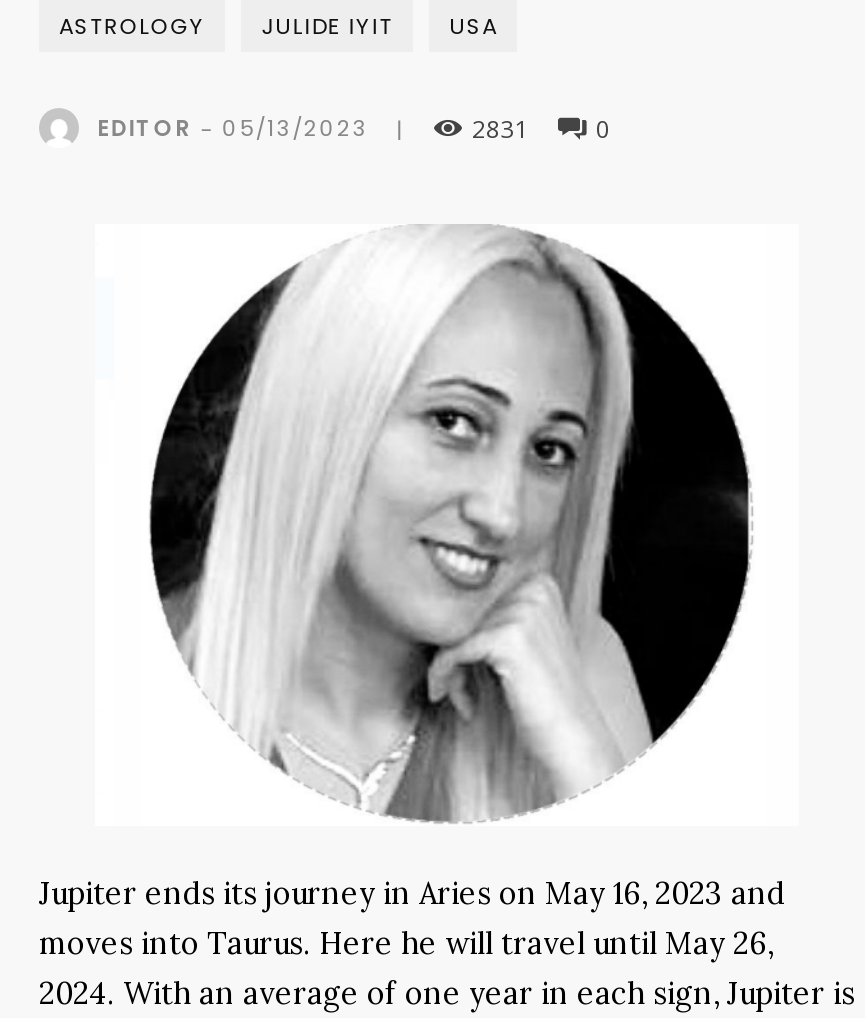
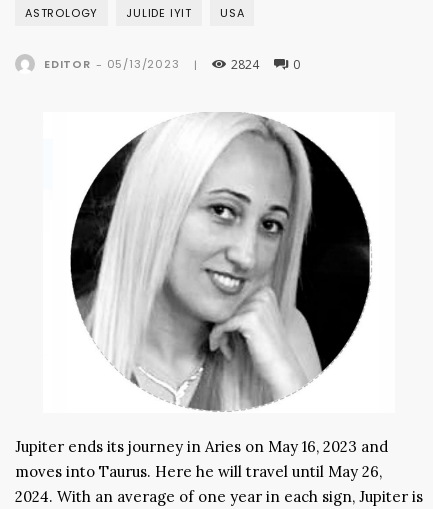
[472,111,610,145] 2831 0 -> [231,55,300,72] 2824 0

